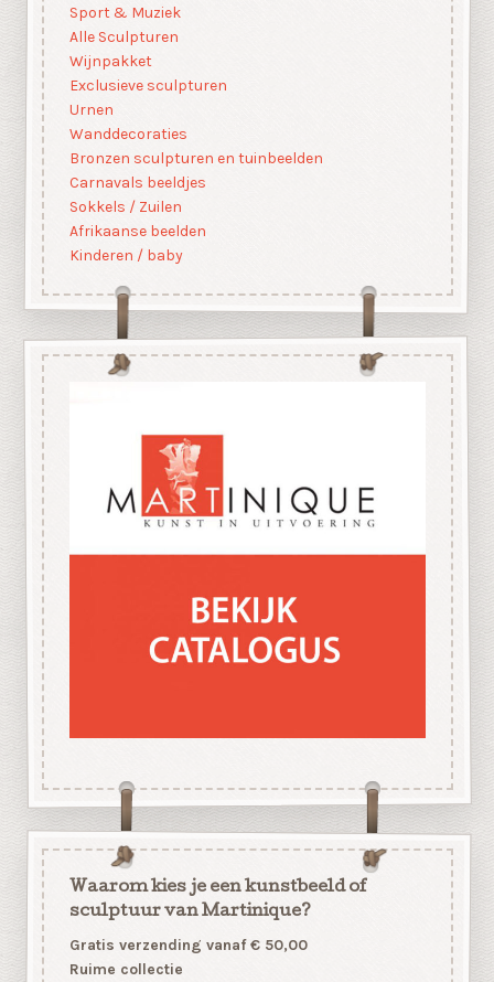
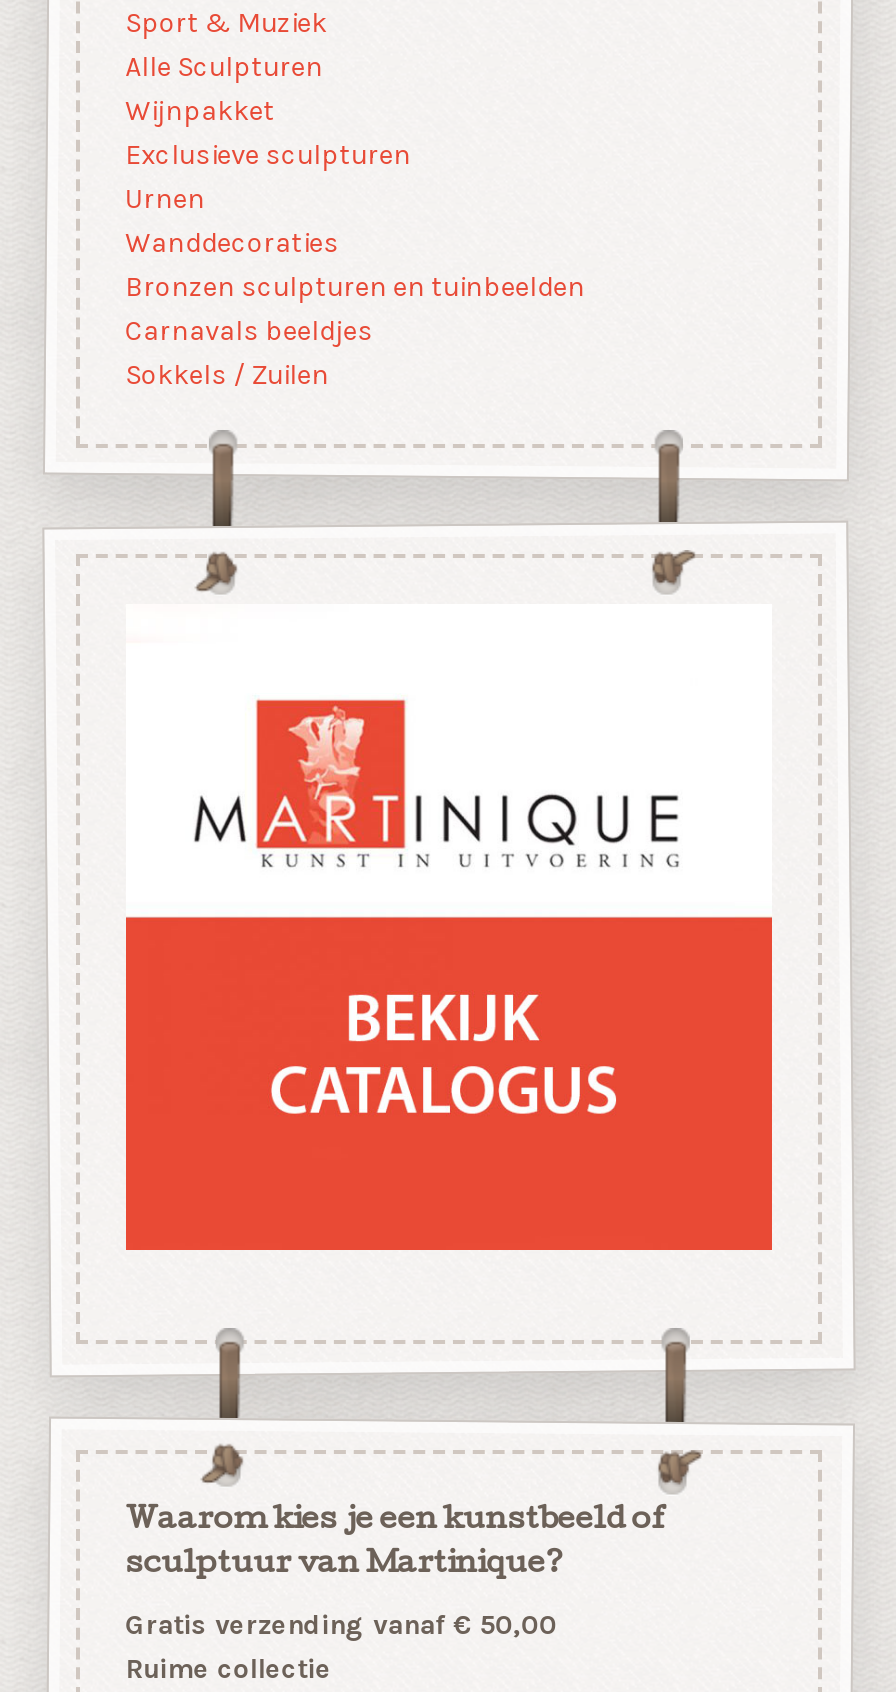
[69,222,205,265] Afrikaanse beelden | Kinderen / baby -> none

